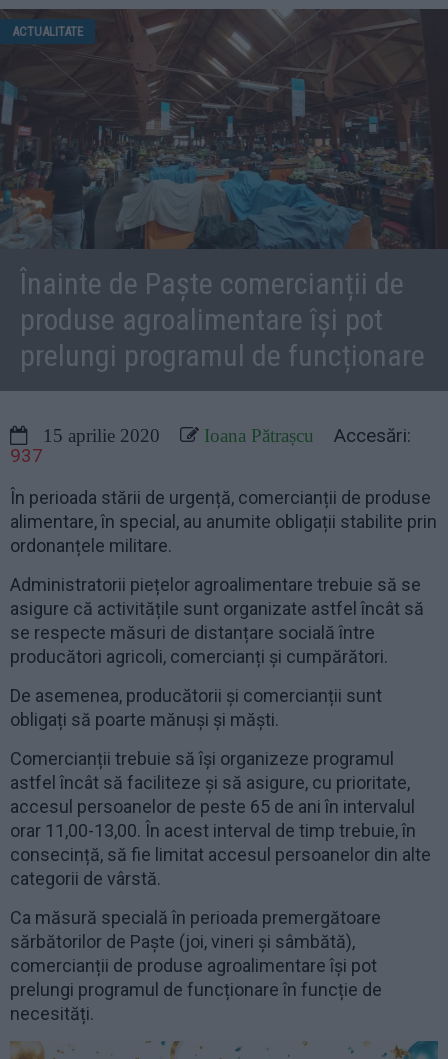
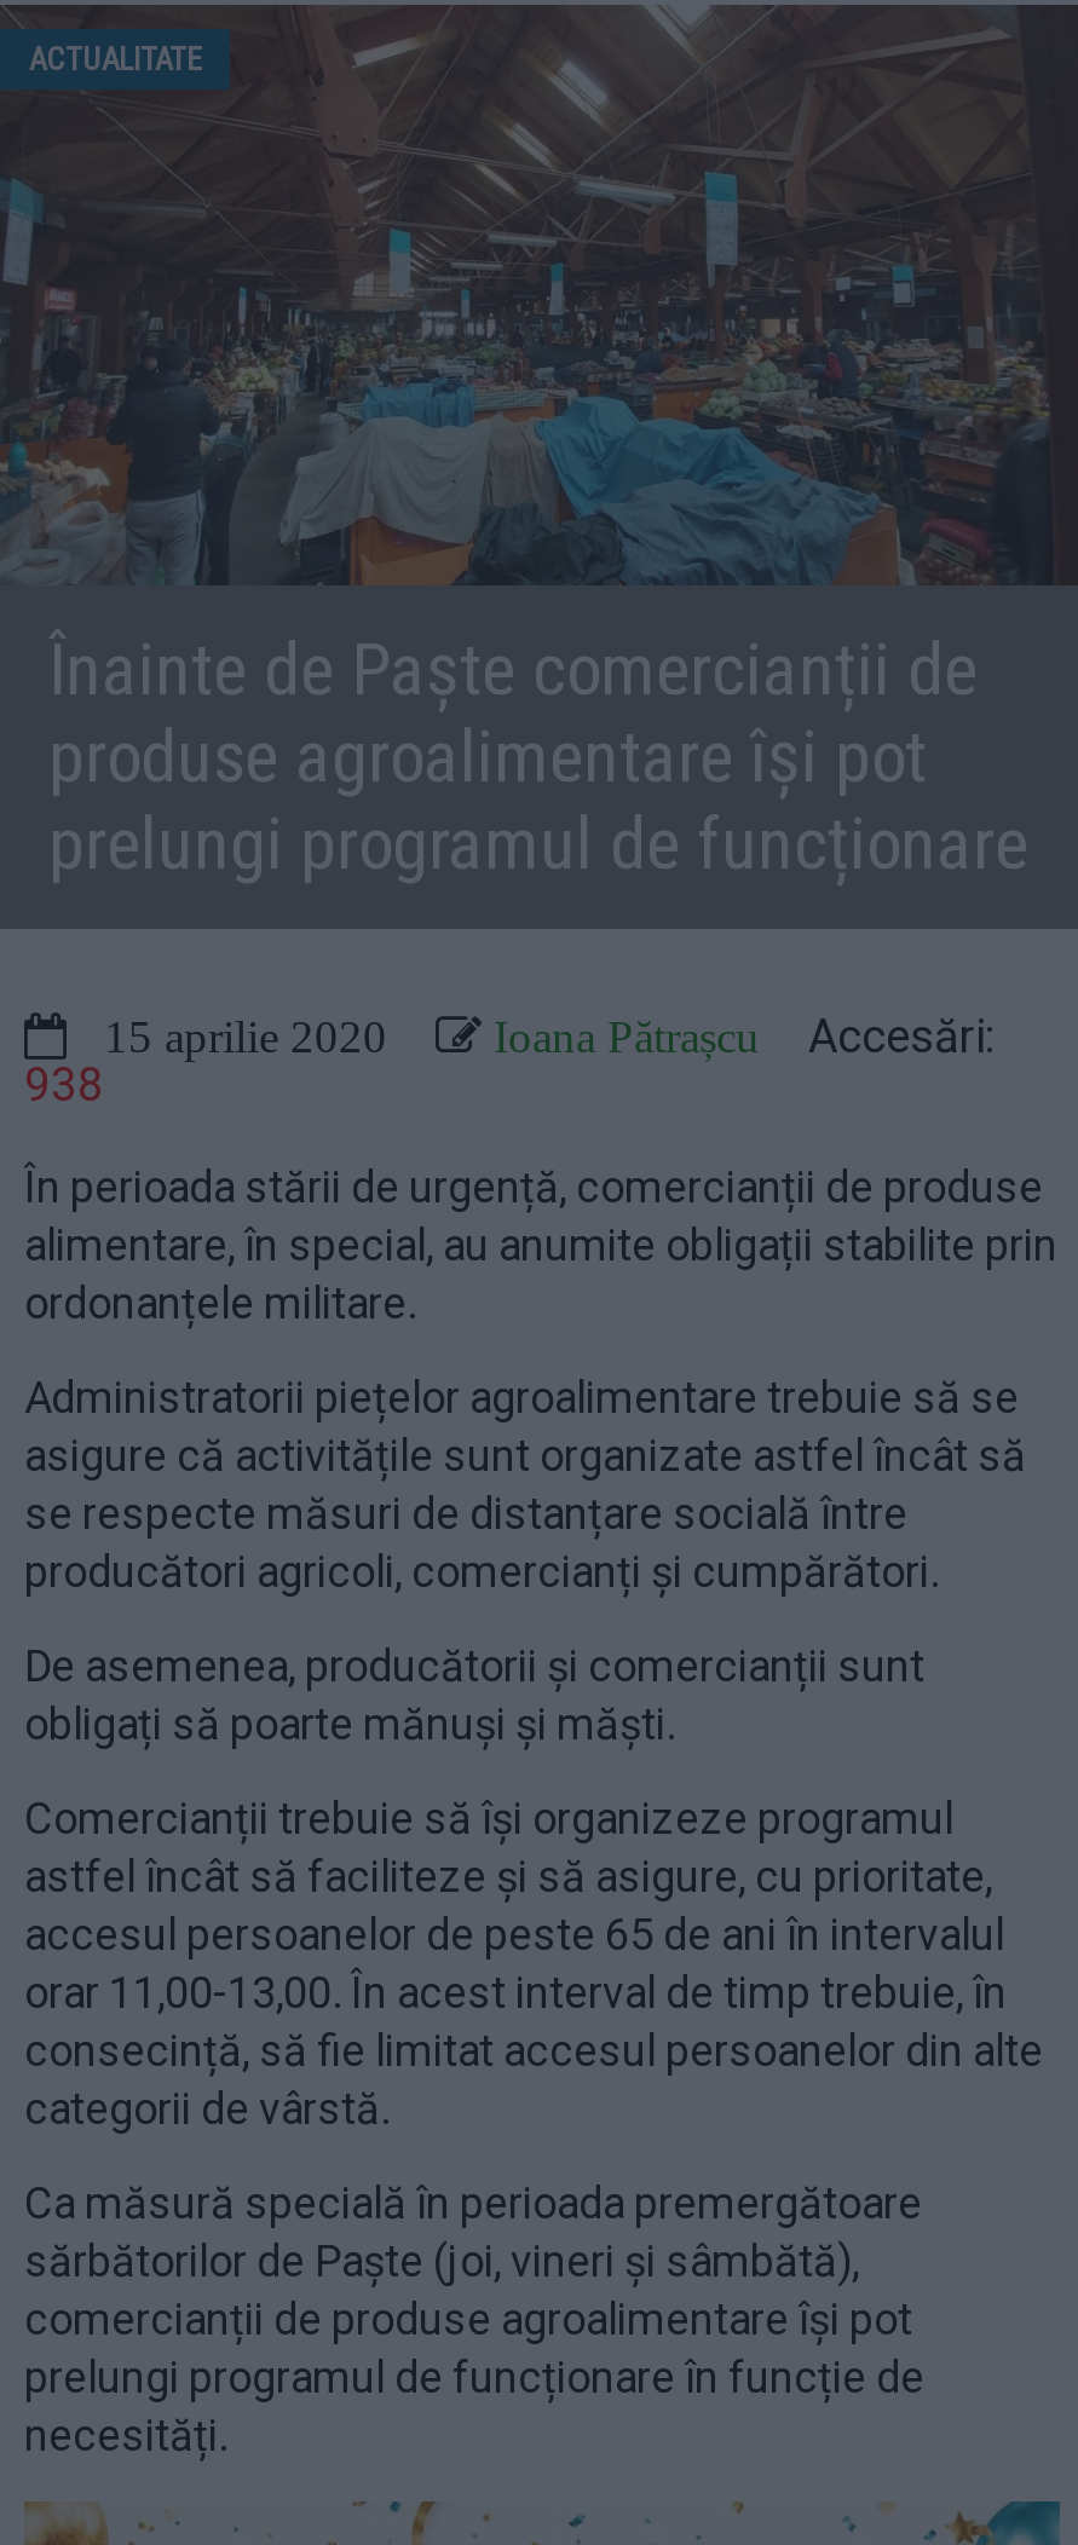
[10,444,43,467] 937 -> [24,1057,104,1113] 938

